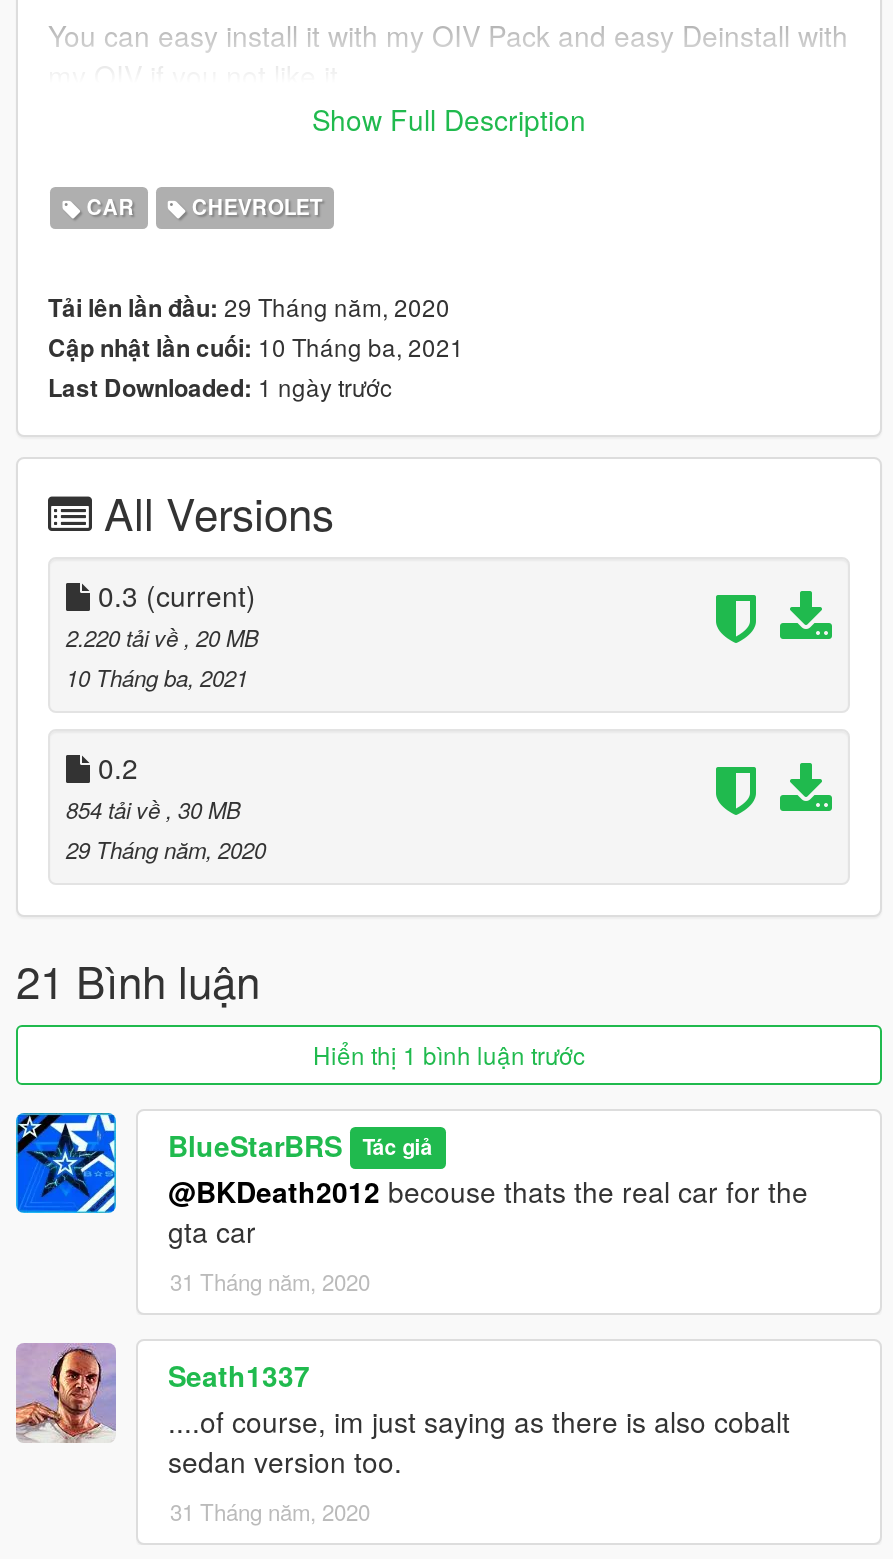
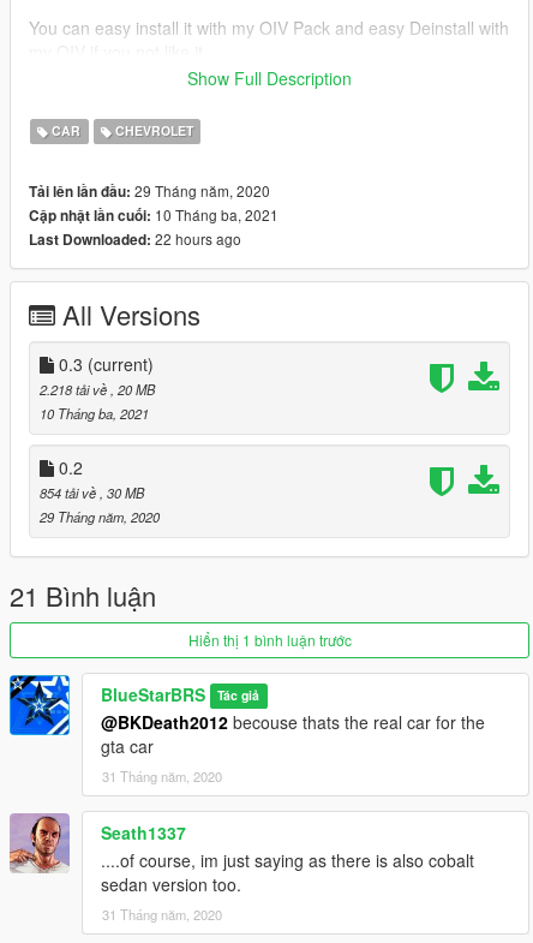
[48,368,392,404] Last Downloaded: 1 ngày trước -> [29,228,241,249] Last Downloaded: 22 hours ago
[66,620,258,652] 2.220 tải về, 20 MB -> [40,379,155,398] 2.218 tải về, 20 MB

